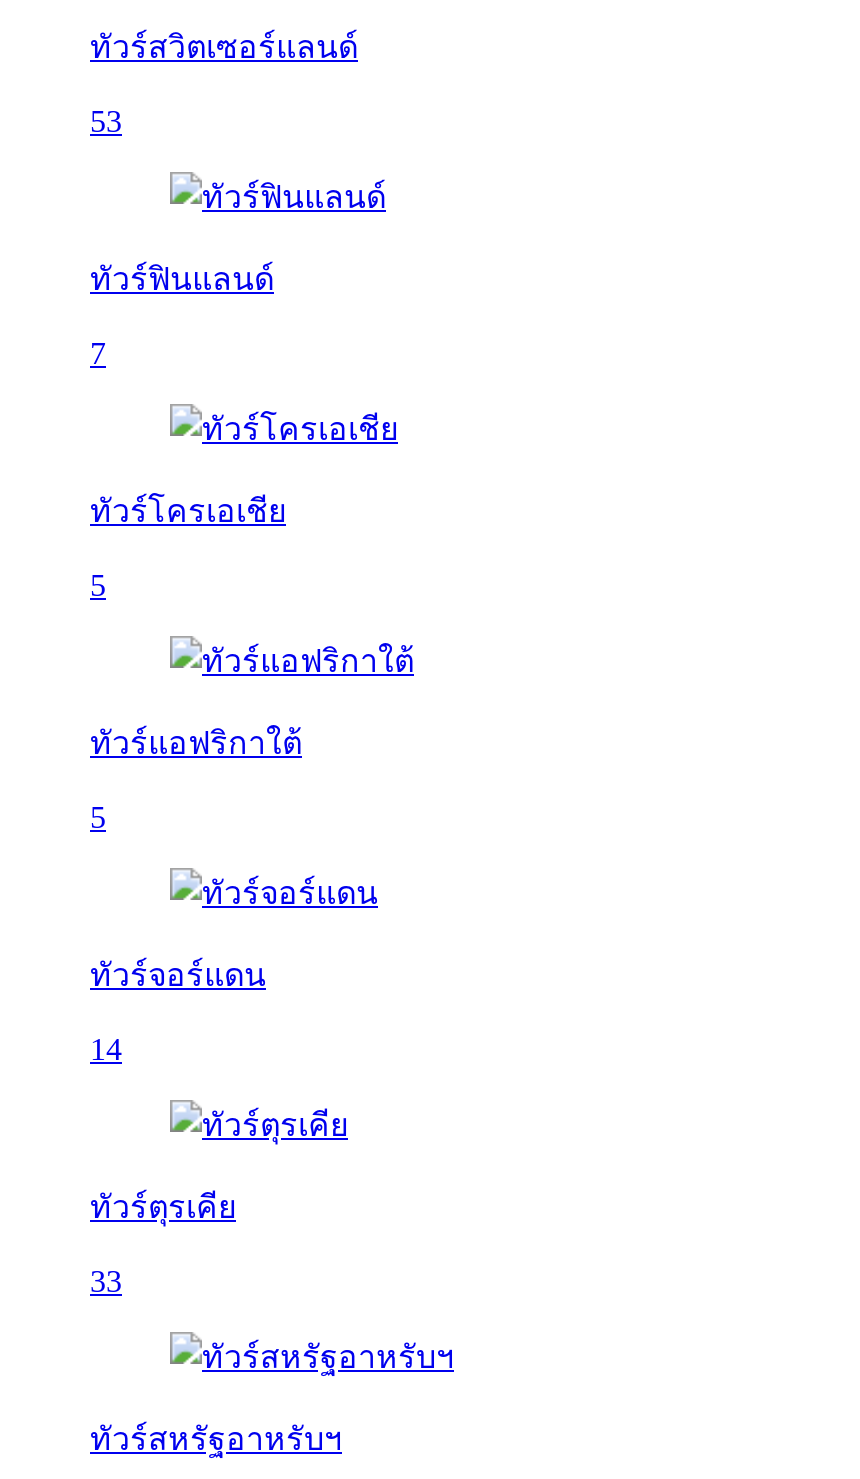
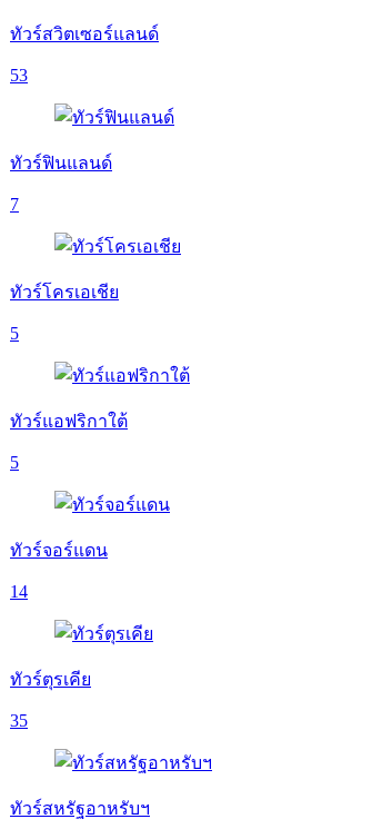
[90,1264,122,1298] 33 -> [10,711,28,730] 35

